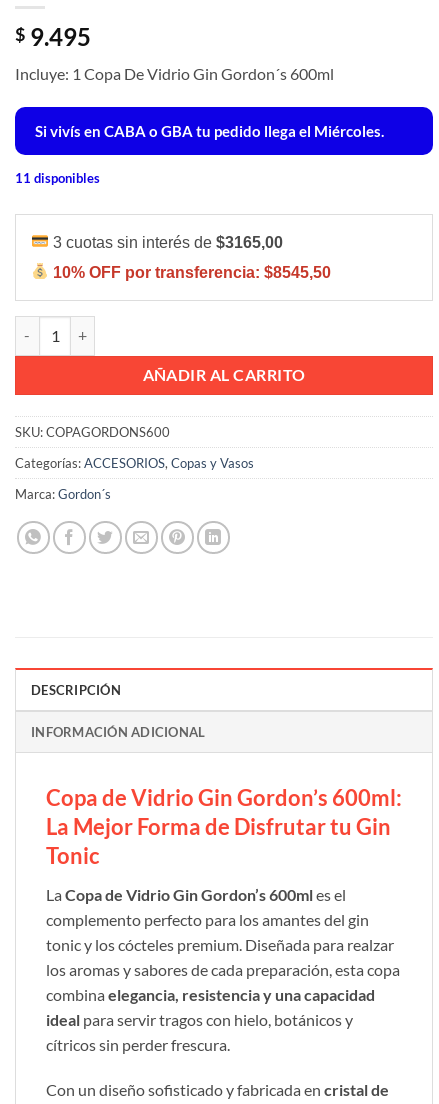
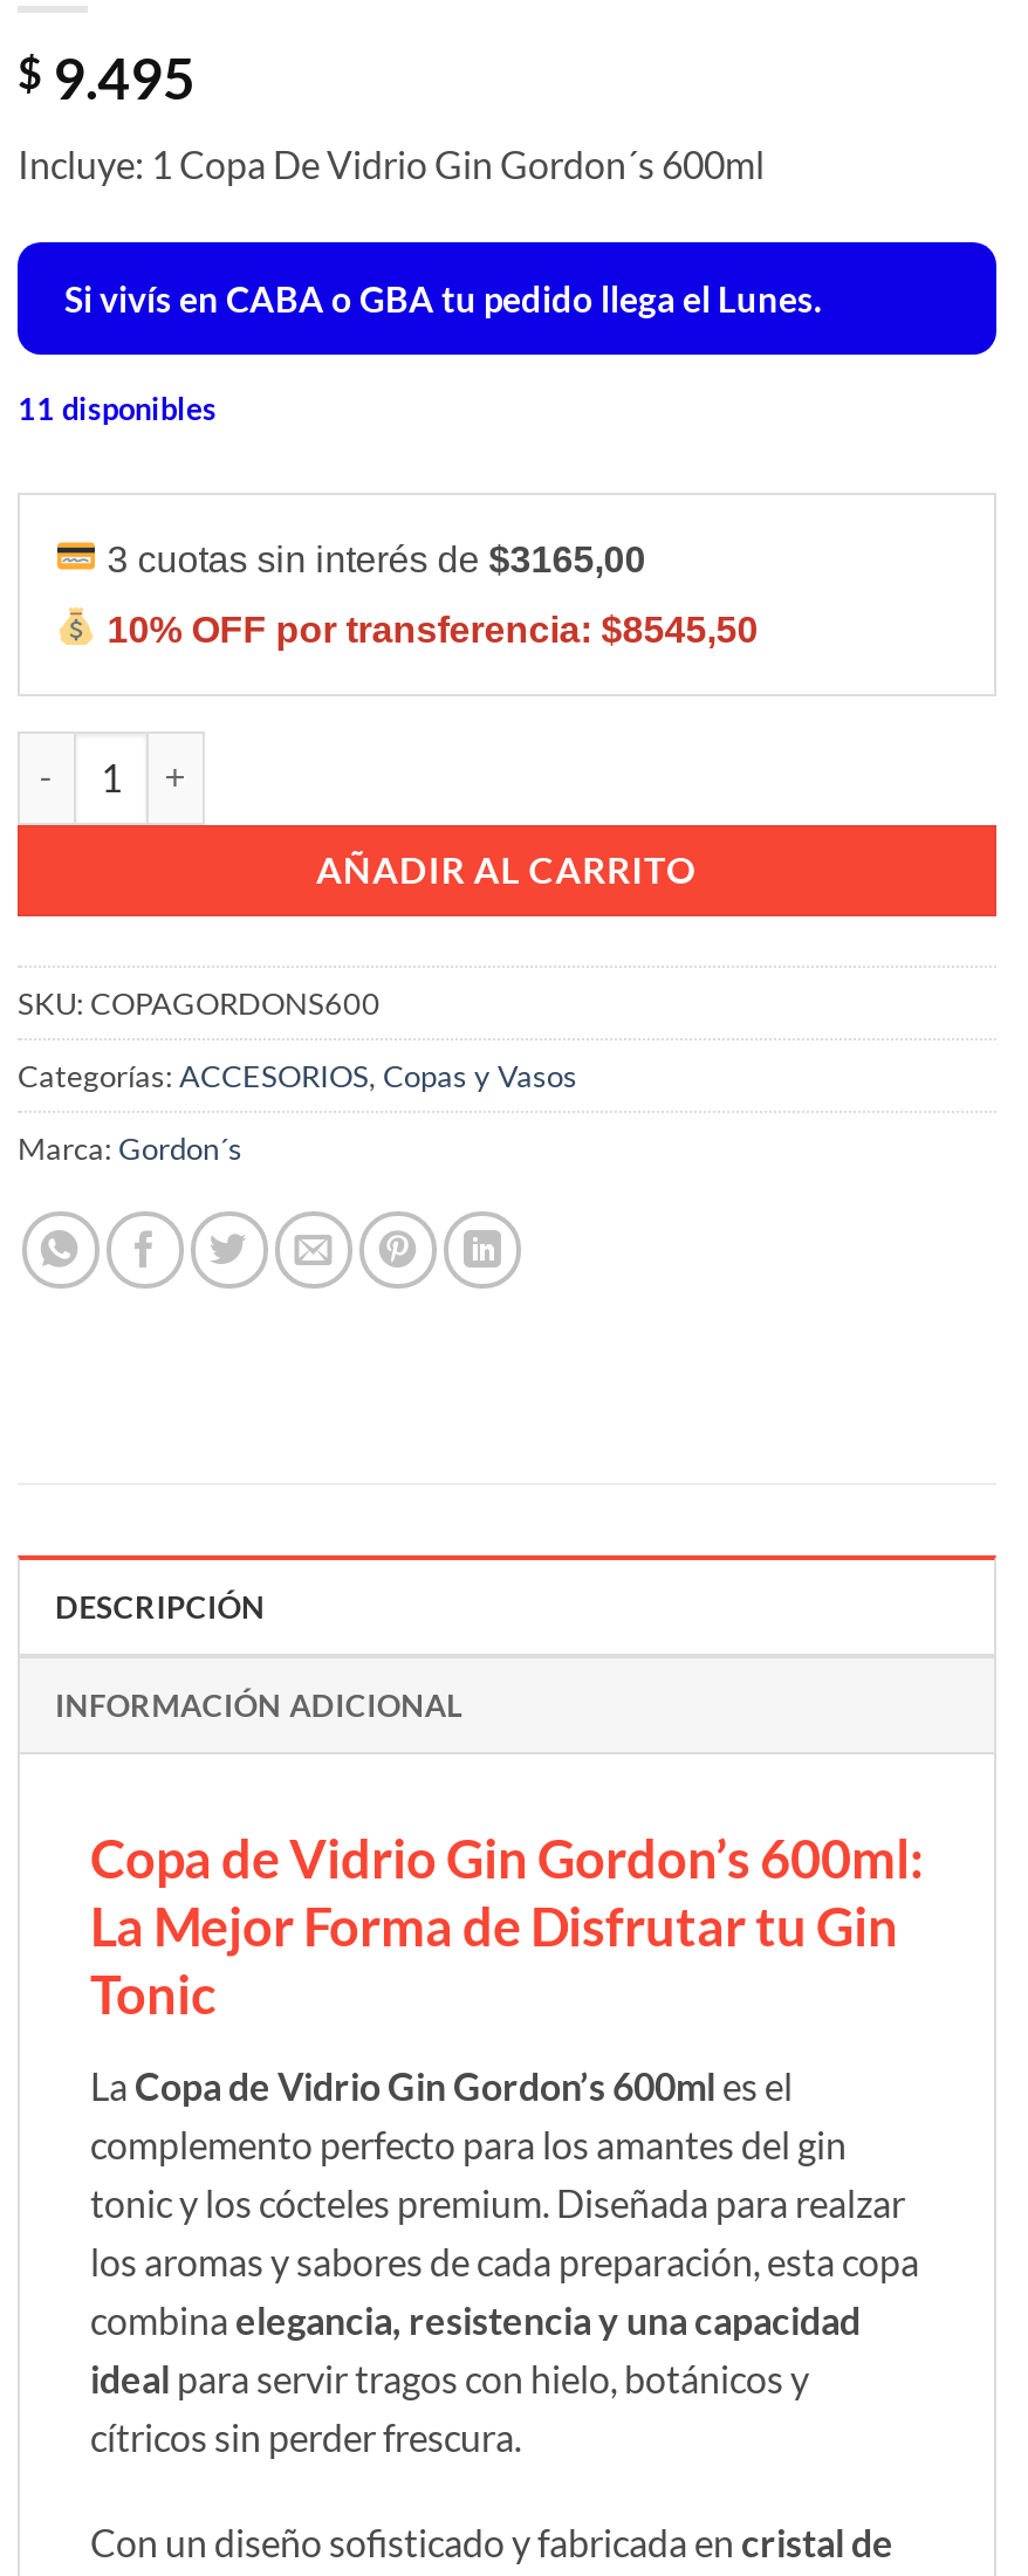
[35,122,384,140] Si vivís en CABA o GBA tu pedido llega el Miércoles. -> [64,277,821,319] Si vivís en CABA o GBA tu pedido llega el Lunes.

